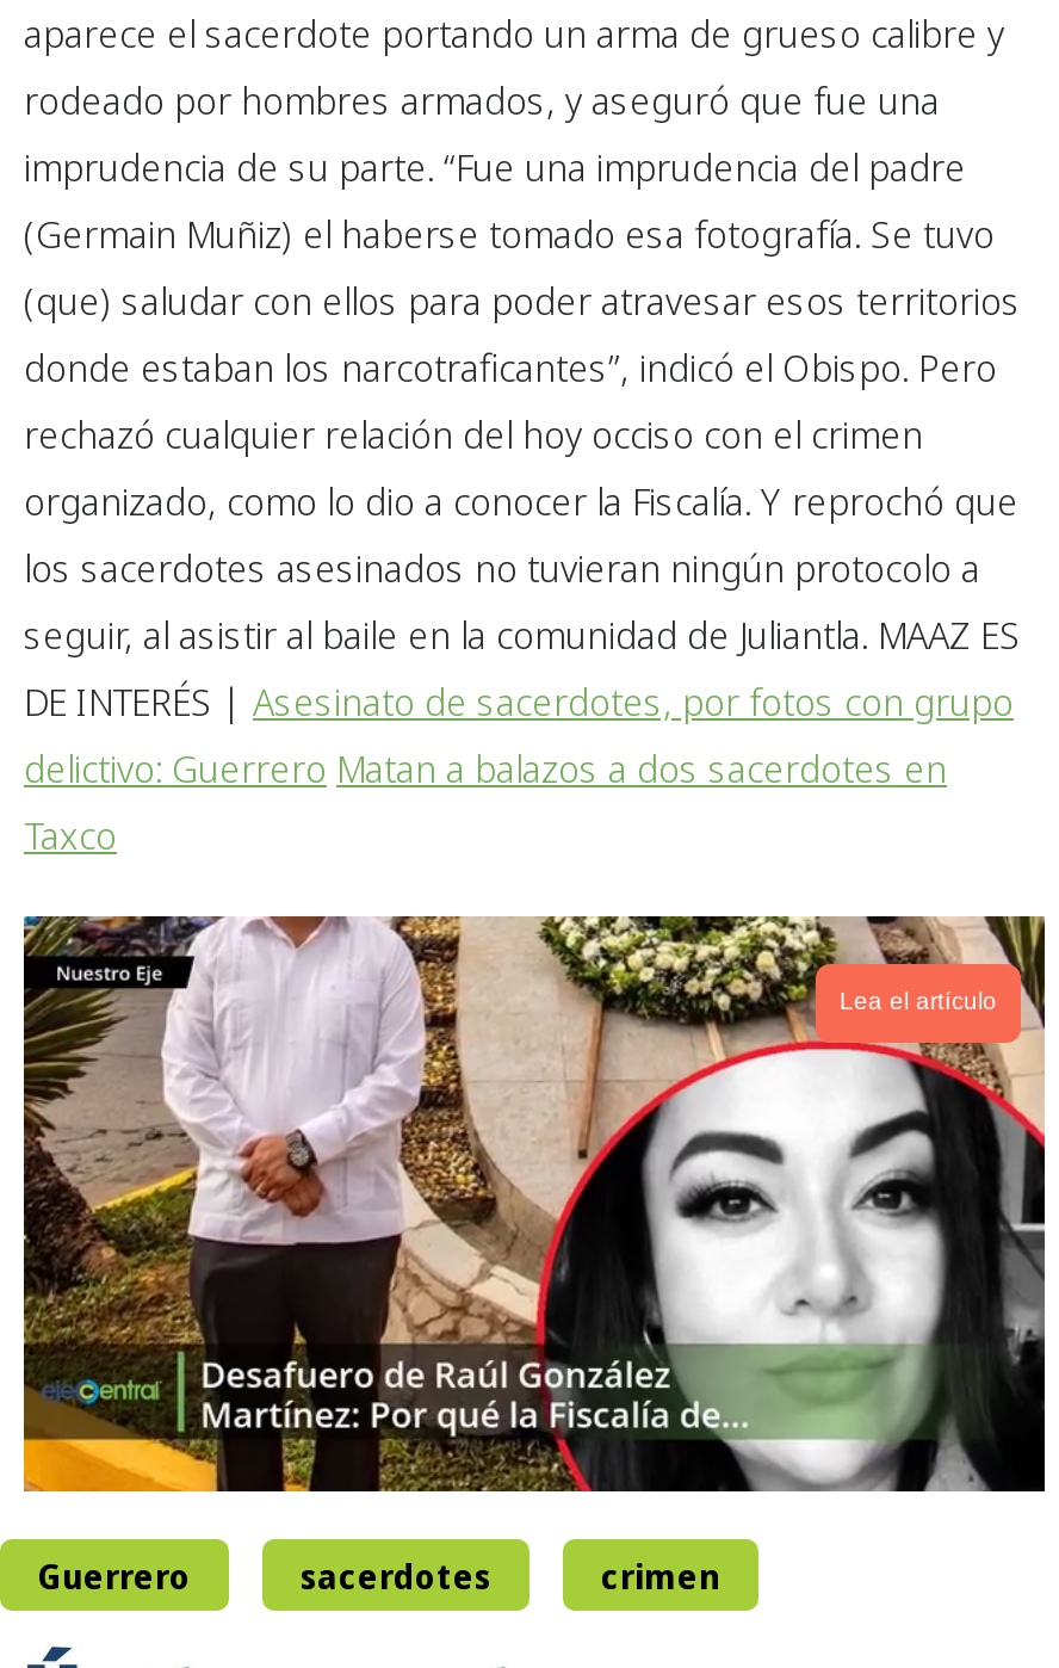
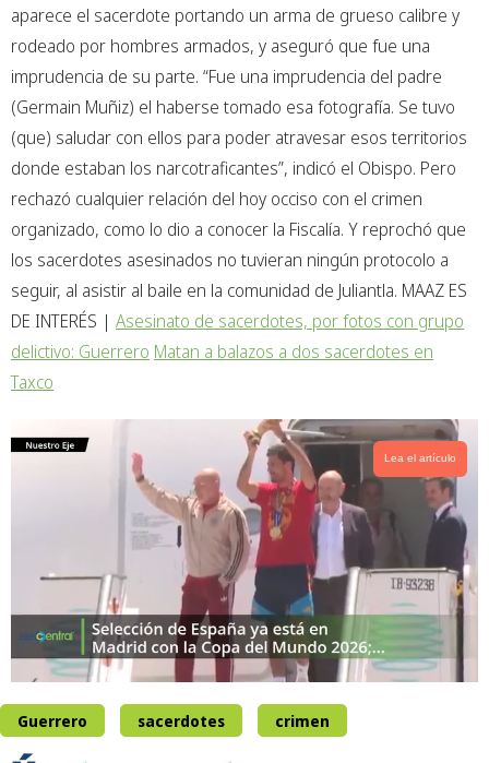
[21,914,1047,1494] [image] -> [10,418,478,683] [image]

